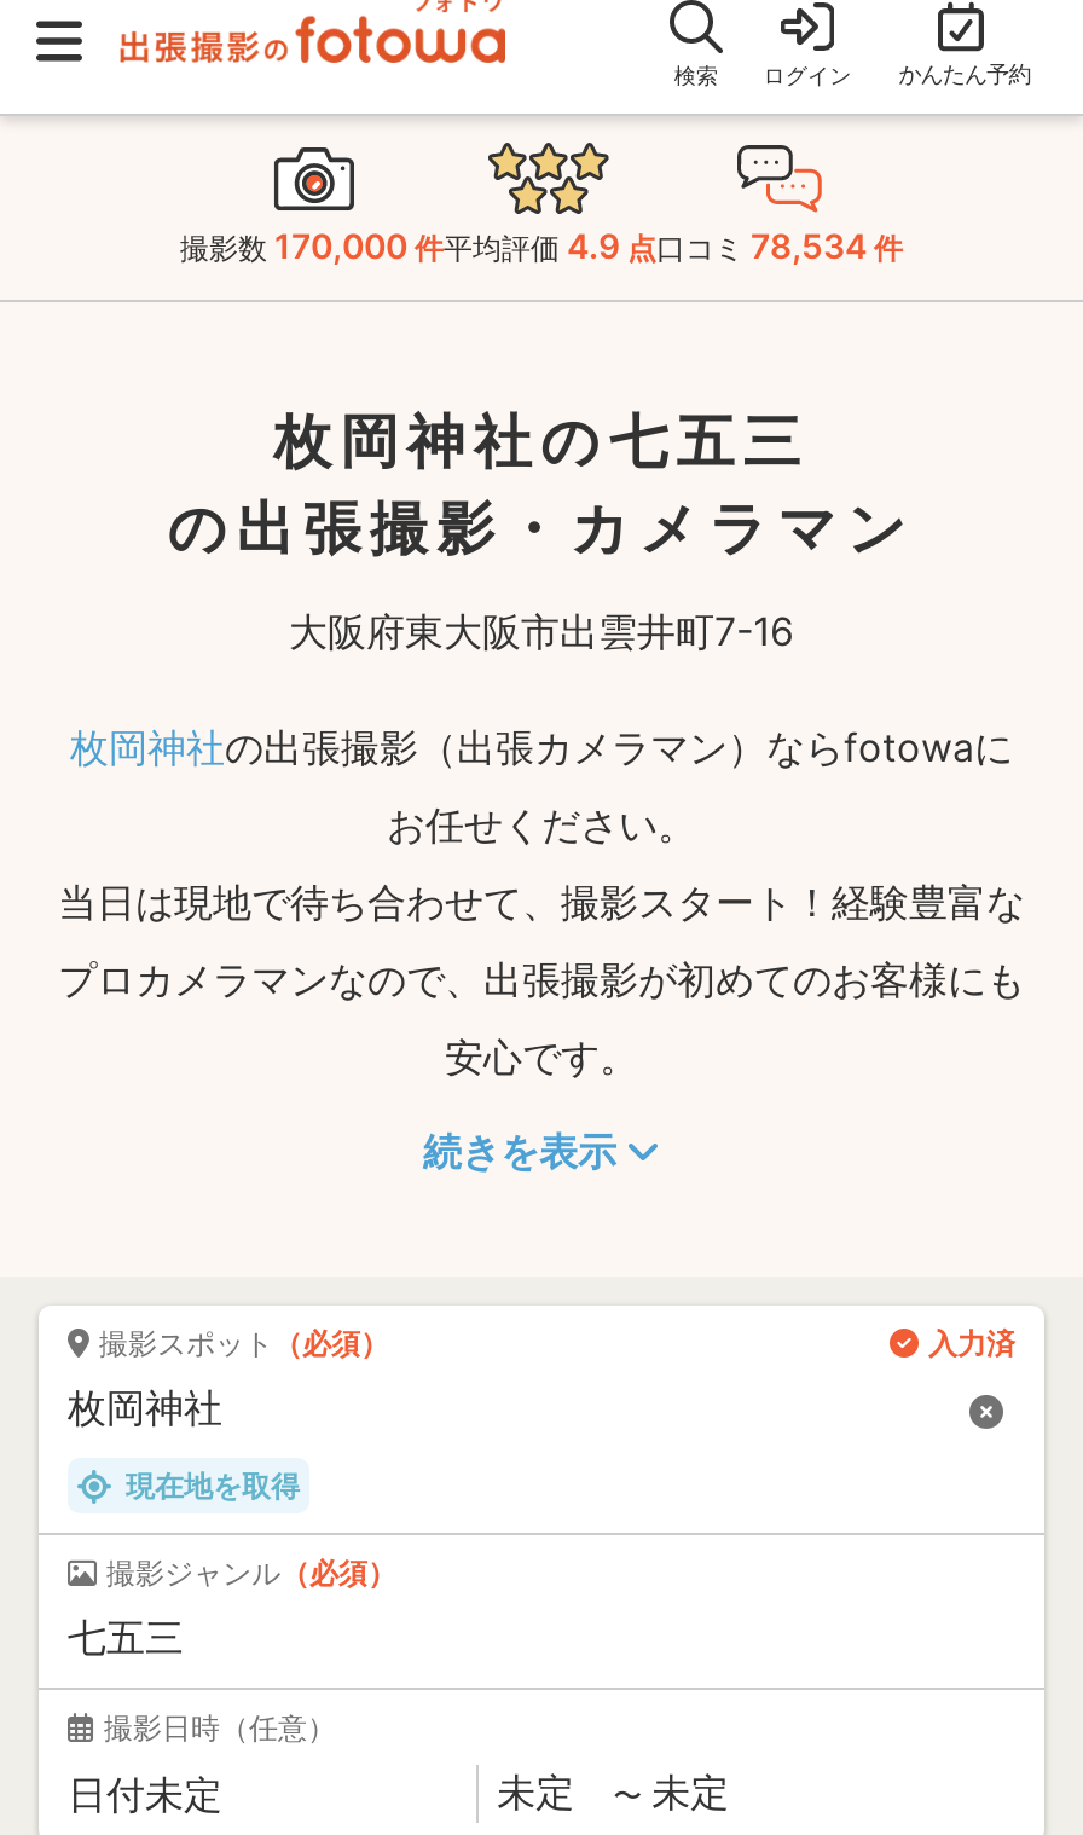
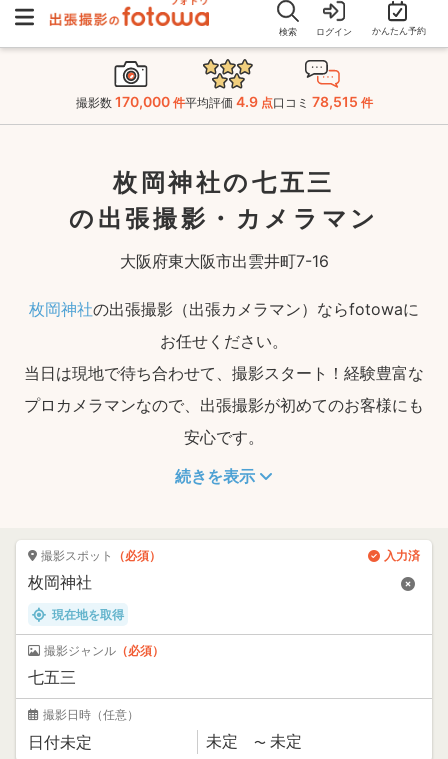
[180,225,903,266] 撮影数 170,000 件平均評価 4.9 点口コミ 78,534 件 -> [75,93,372,110] 撮影数 170,000 件平均評価 4.9 点口コミ 78,515 件

